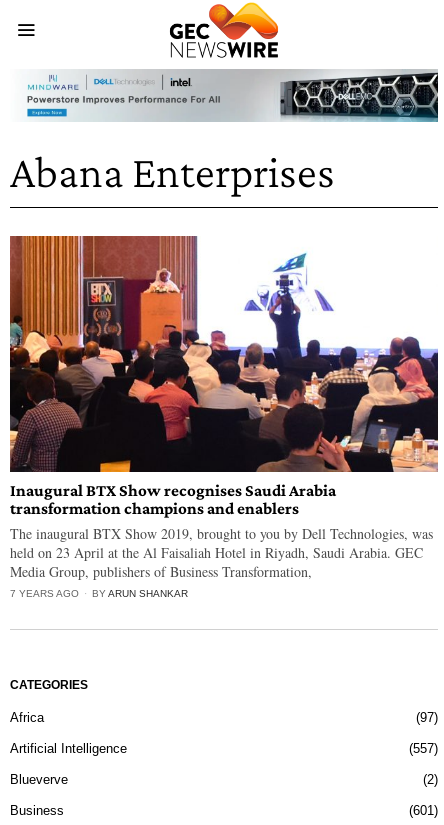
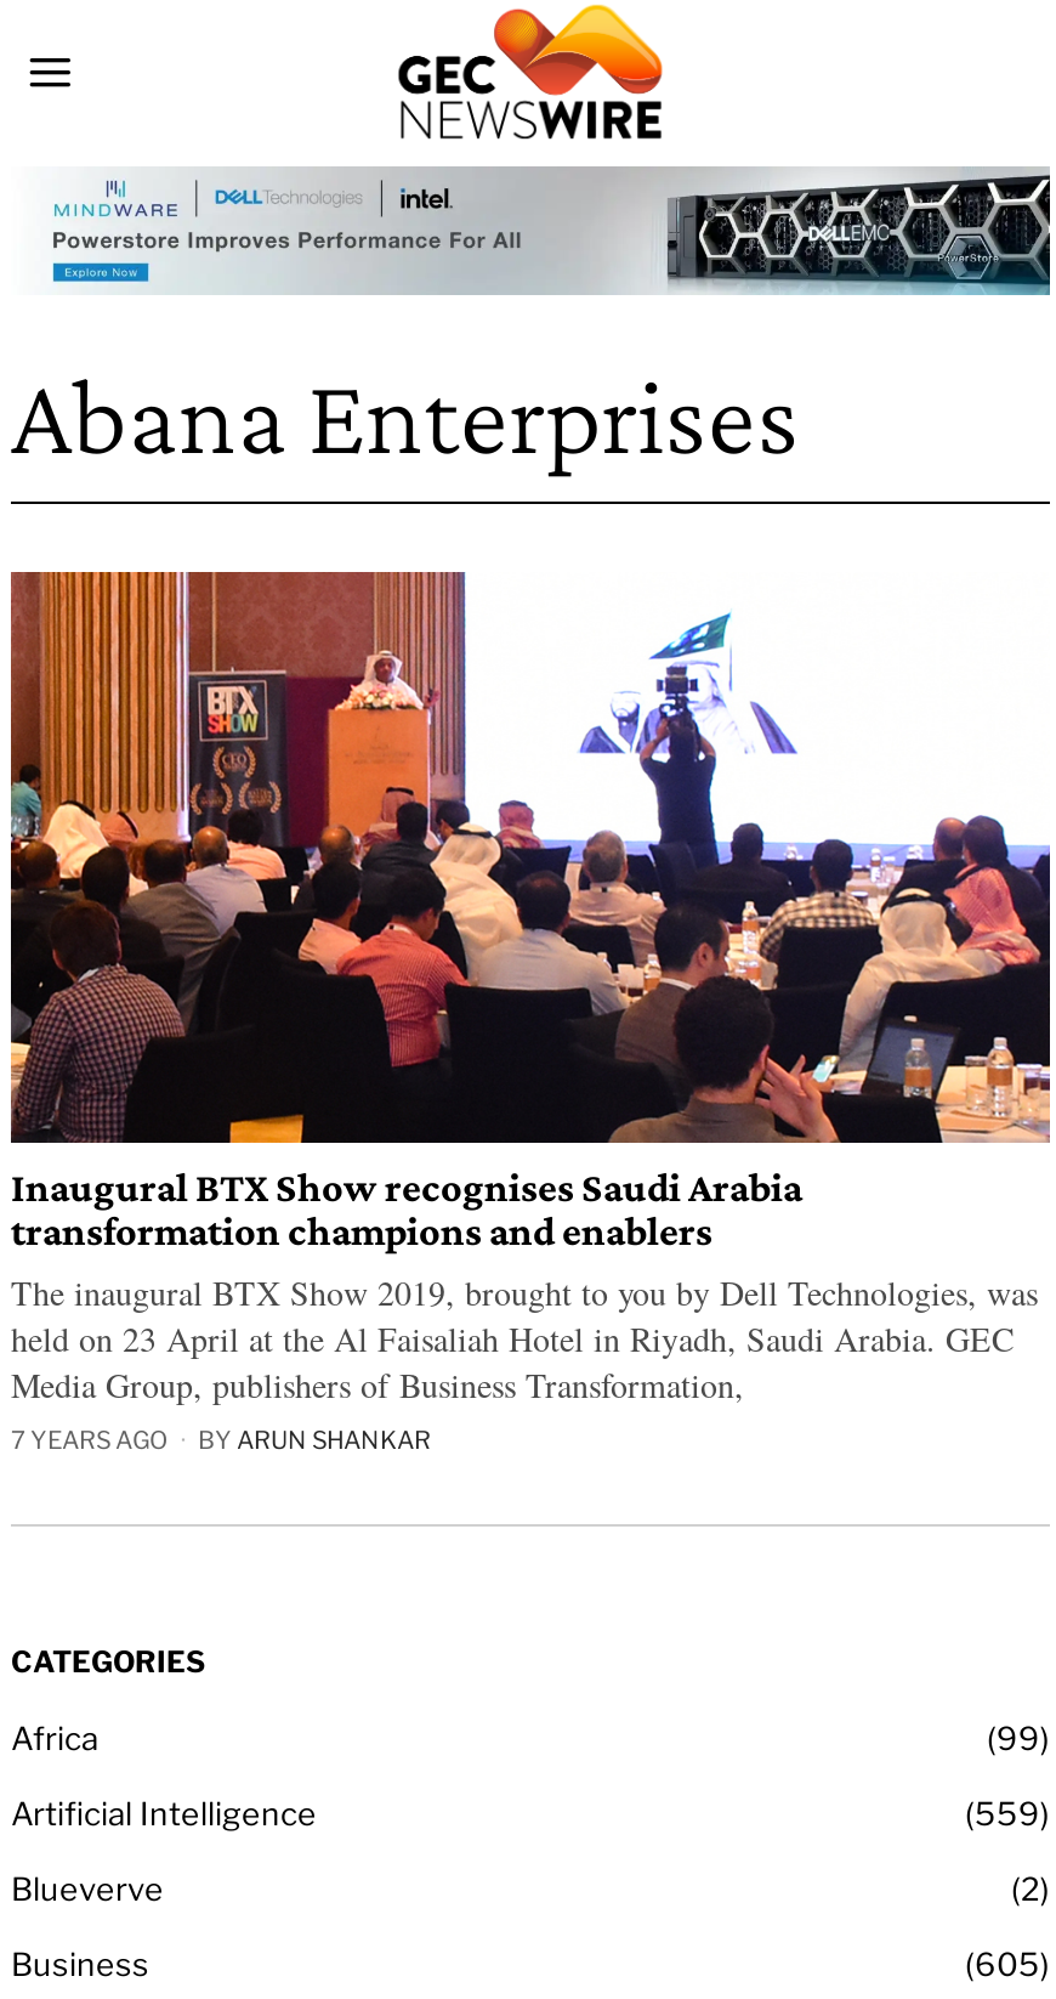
[420,710,434,725] 97 -> [997,1719,1040,1758] 99
[413,741,434,756] 557 -> [975,1794,1040,1833] 559
[413,803,434,818] 601 -> [975,1945,1040,1984] 605

